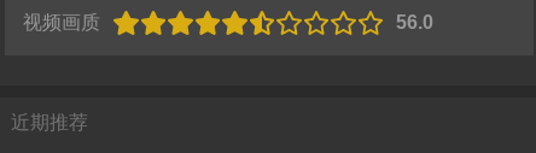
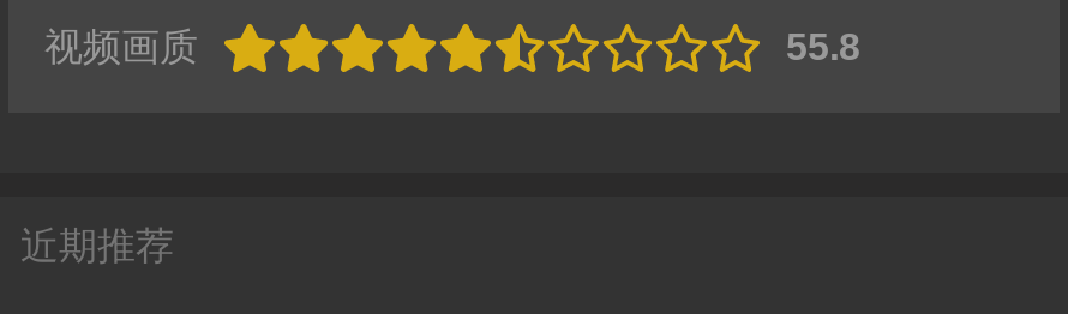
[396,12,433,33] 56.0 -> [786,27,860,67] 55.8

